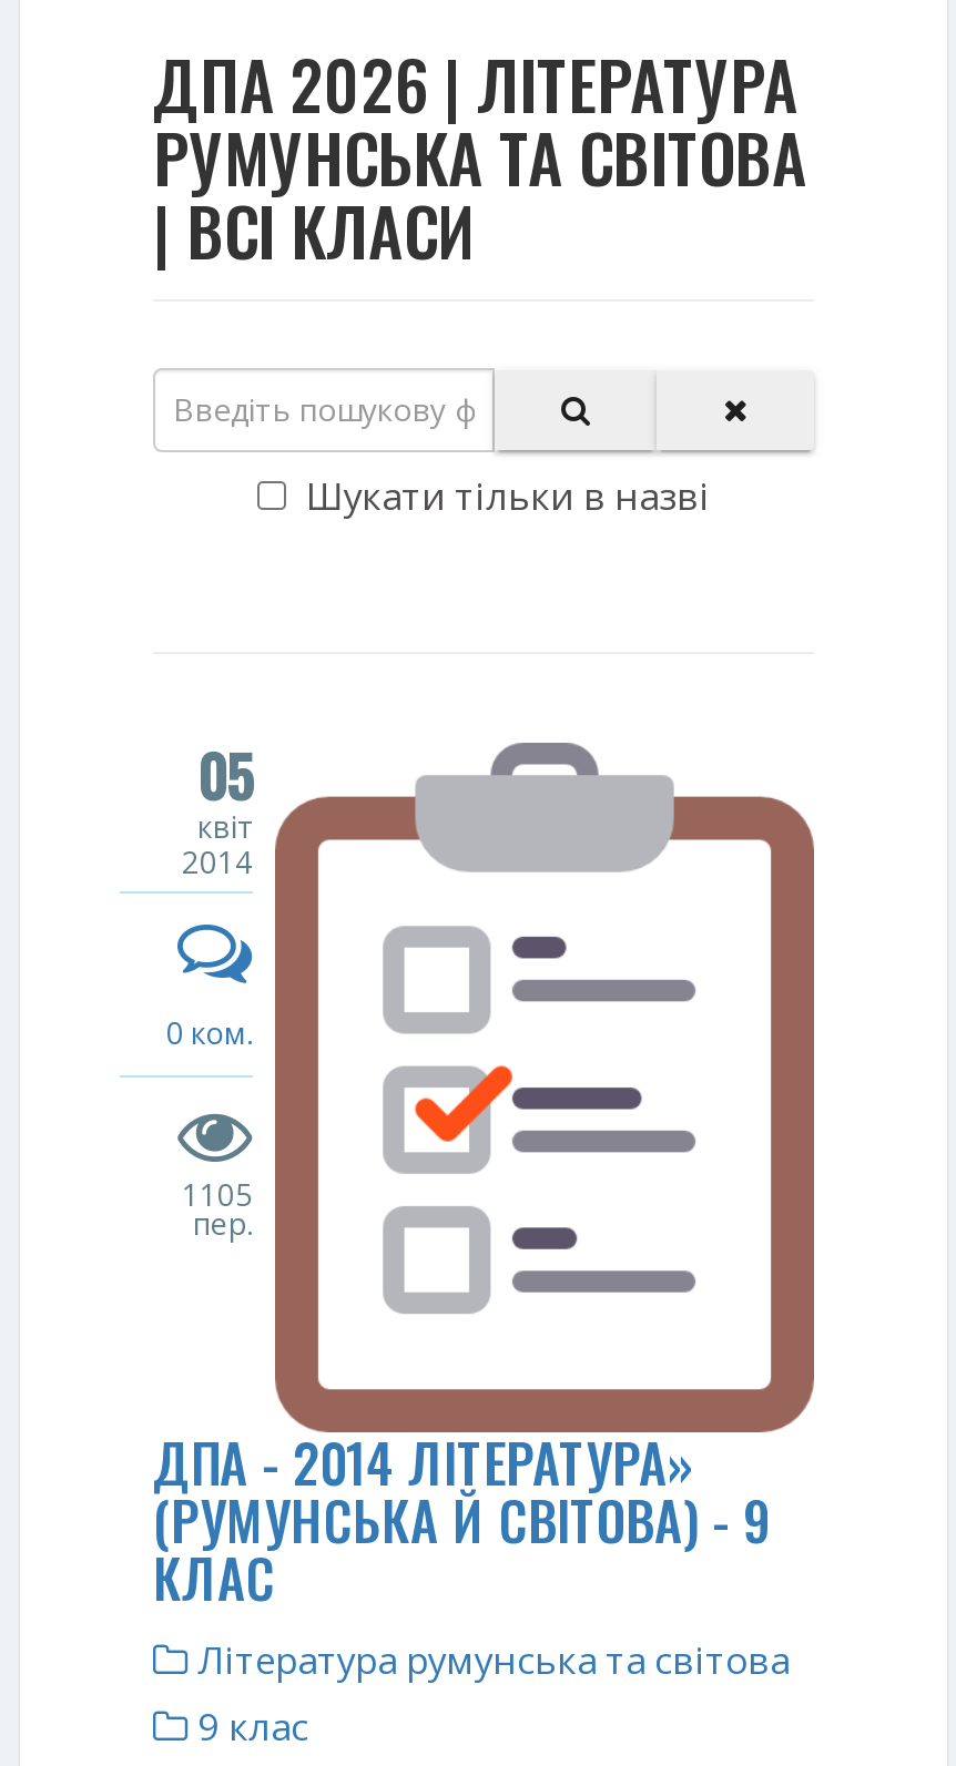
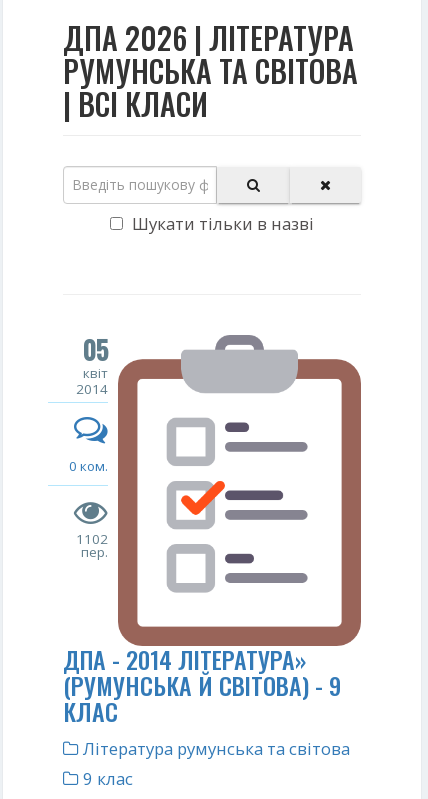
[182,1175,253,1215] 1105 -> [76,530,108,548] 1102

